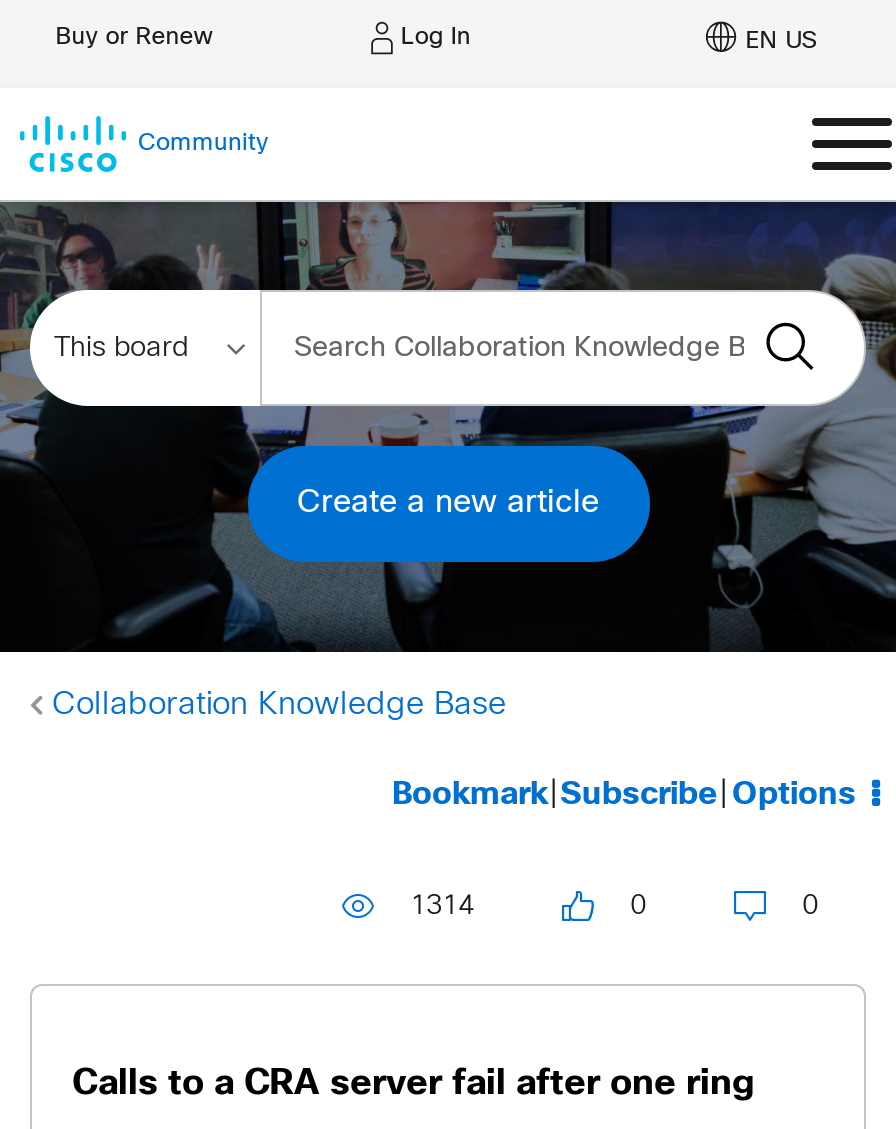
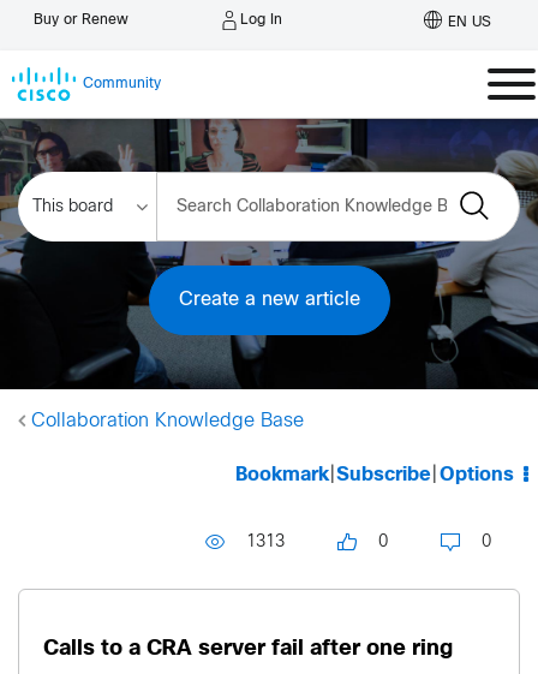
[410,894,474,920] 1314 -> [246,535,285,550] 1313

